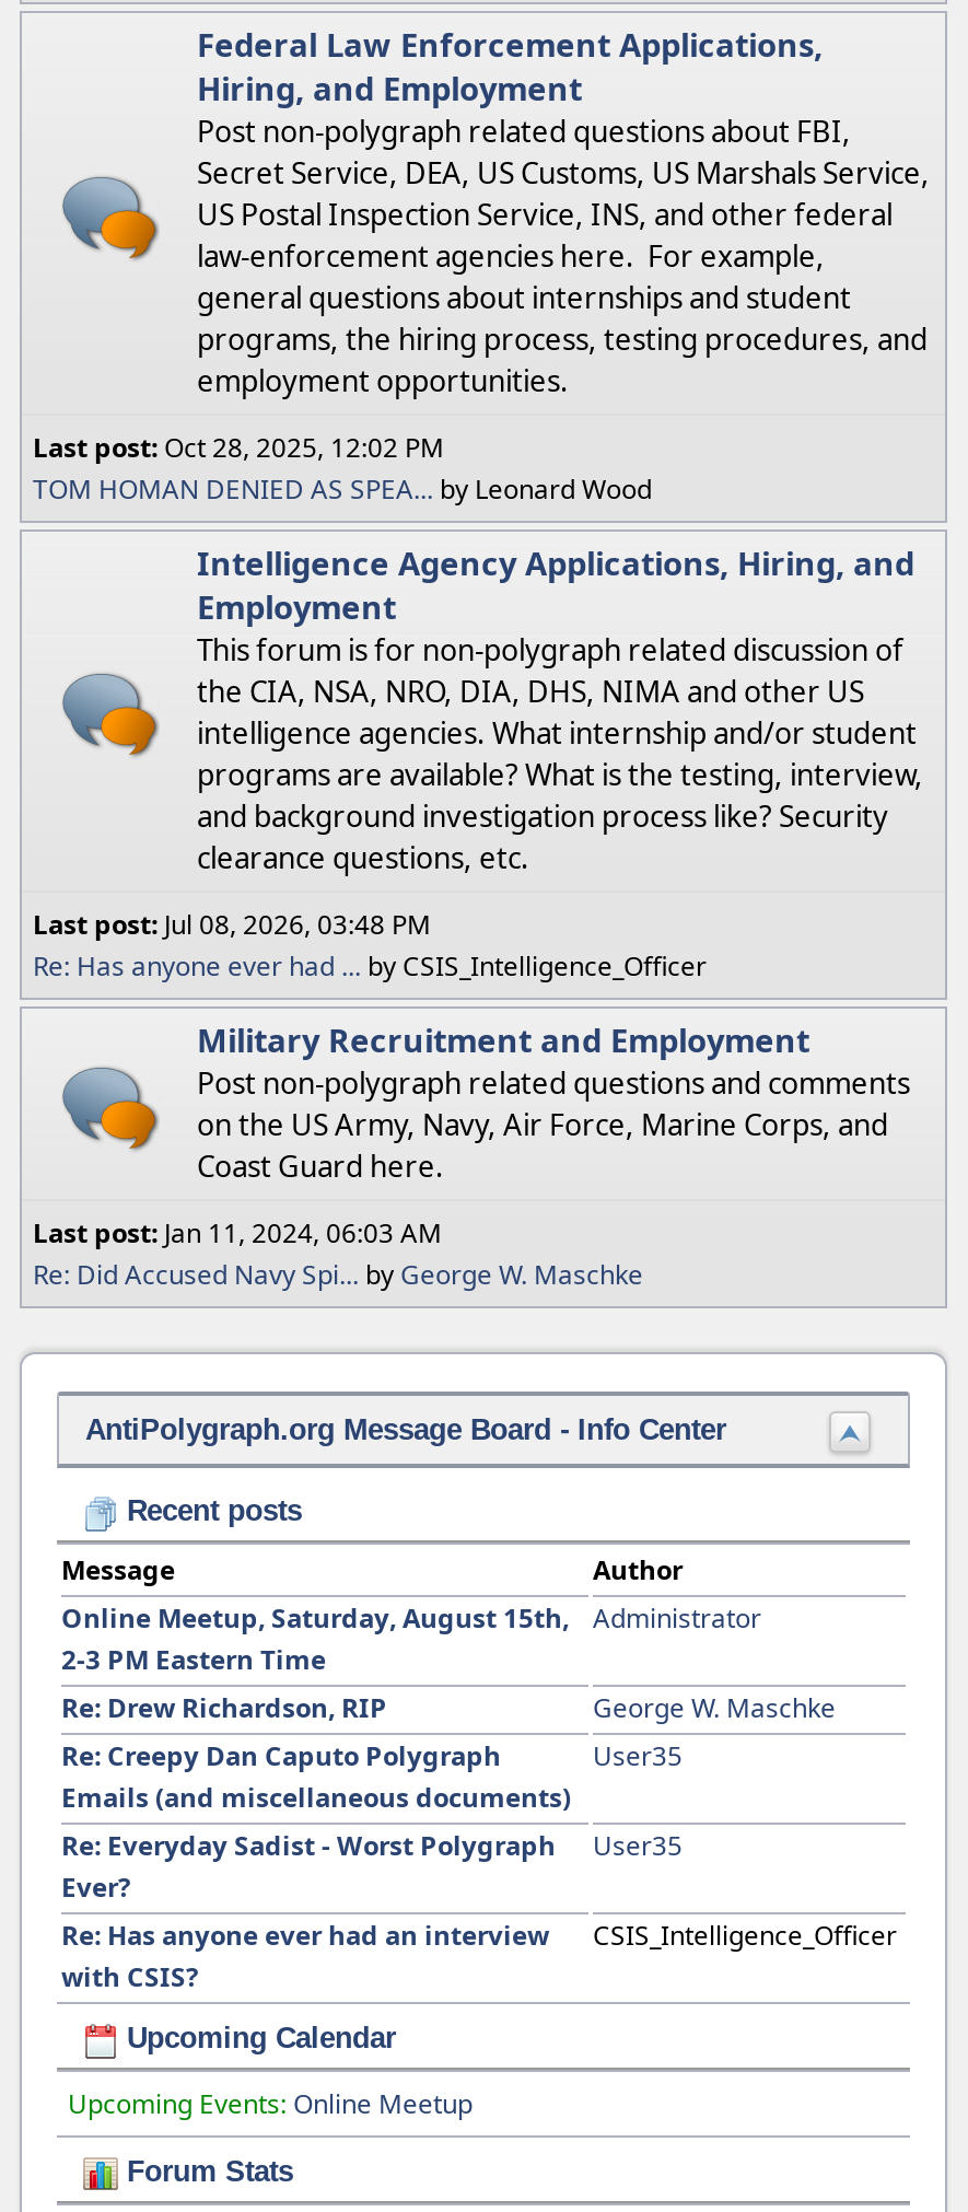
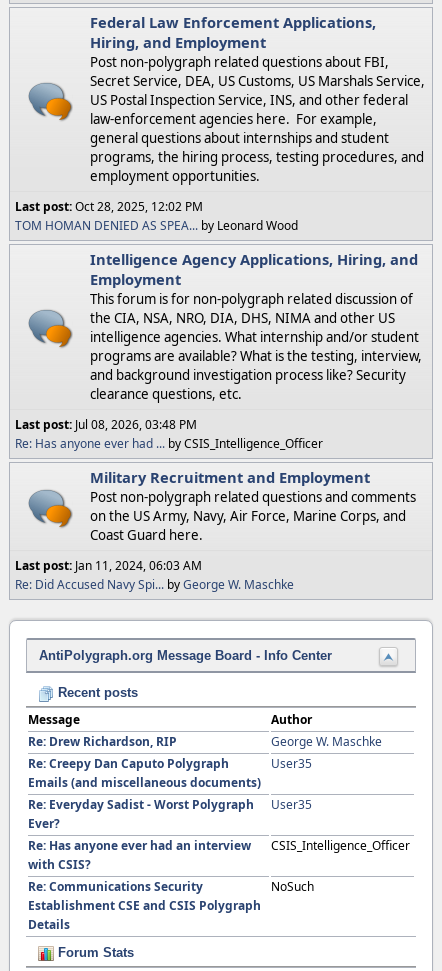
[61,1600,569,1679] Online Meetup, Saturday, August 15th, | 2-3 PM Eastern Time -> none
[593,1600,761,1637] Administrator -> none
[118,2023,396,2055] Upcoming Calendar -> [28,878,261,933] Re: Communications Security | Establishment CSE and CSIS Polygraph | Details
[68,2086,473,2123] Upcoming Events: Online Meetup -> [271,878,314,895] NoSuch

